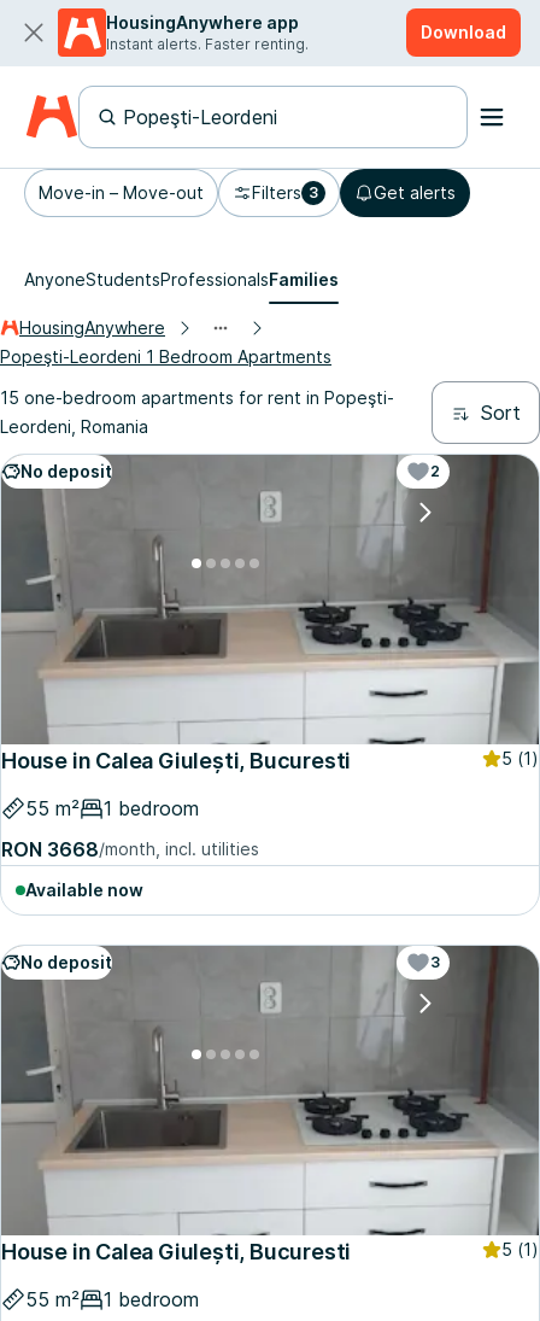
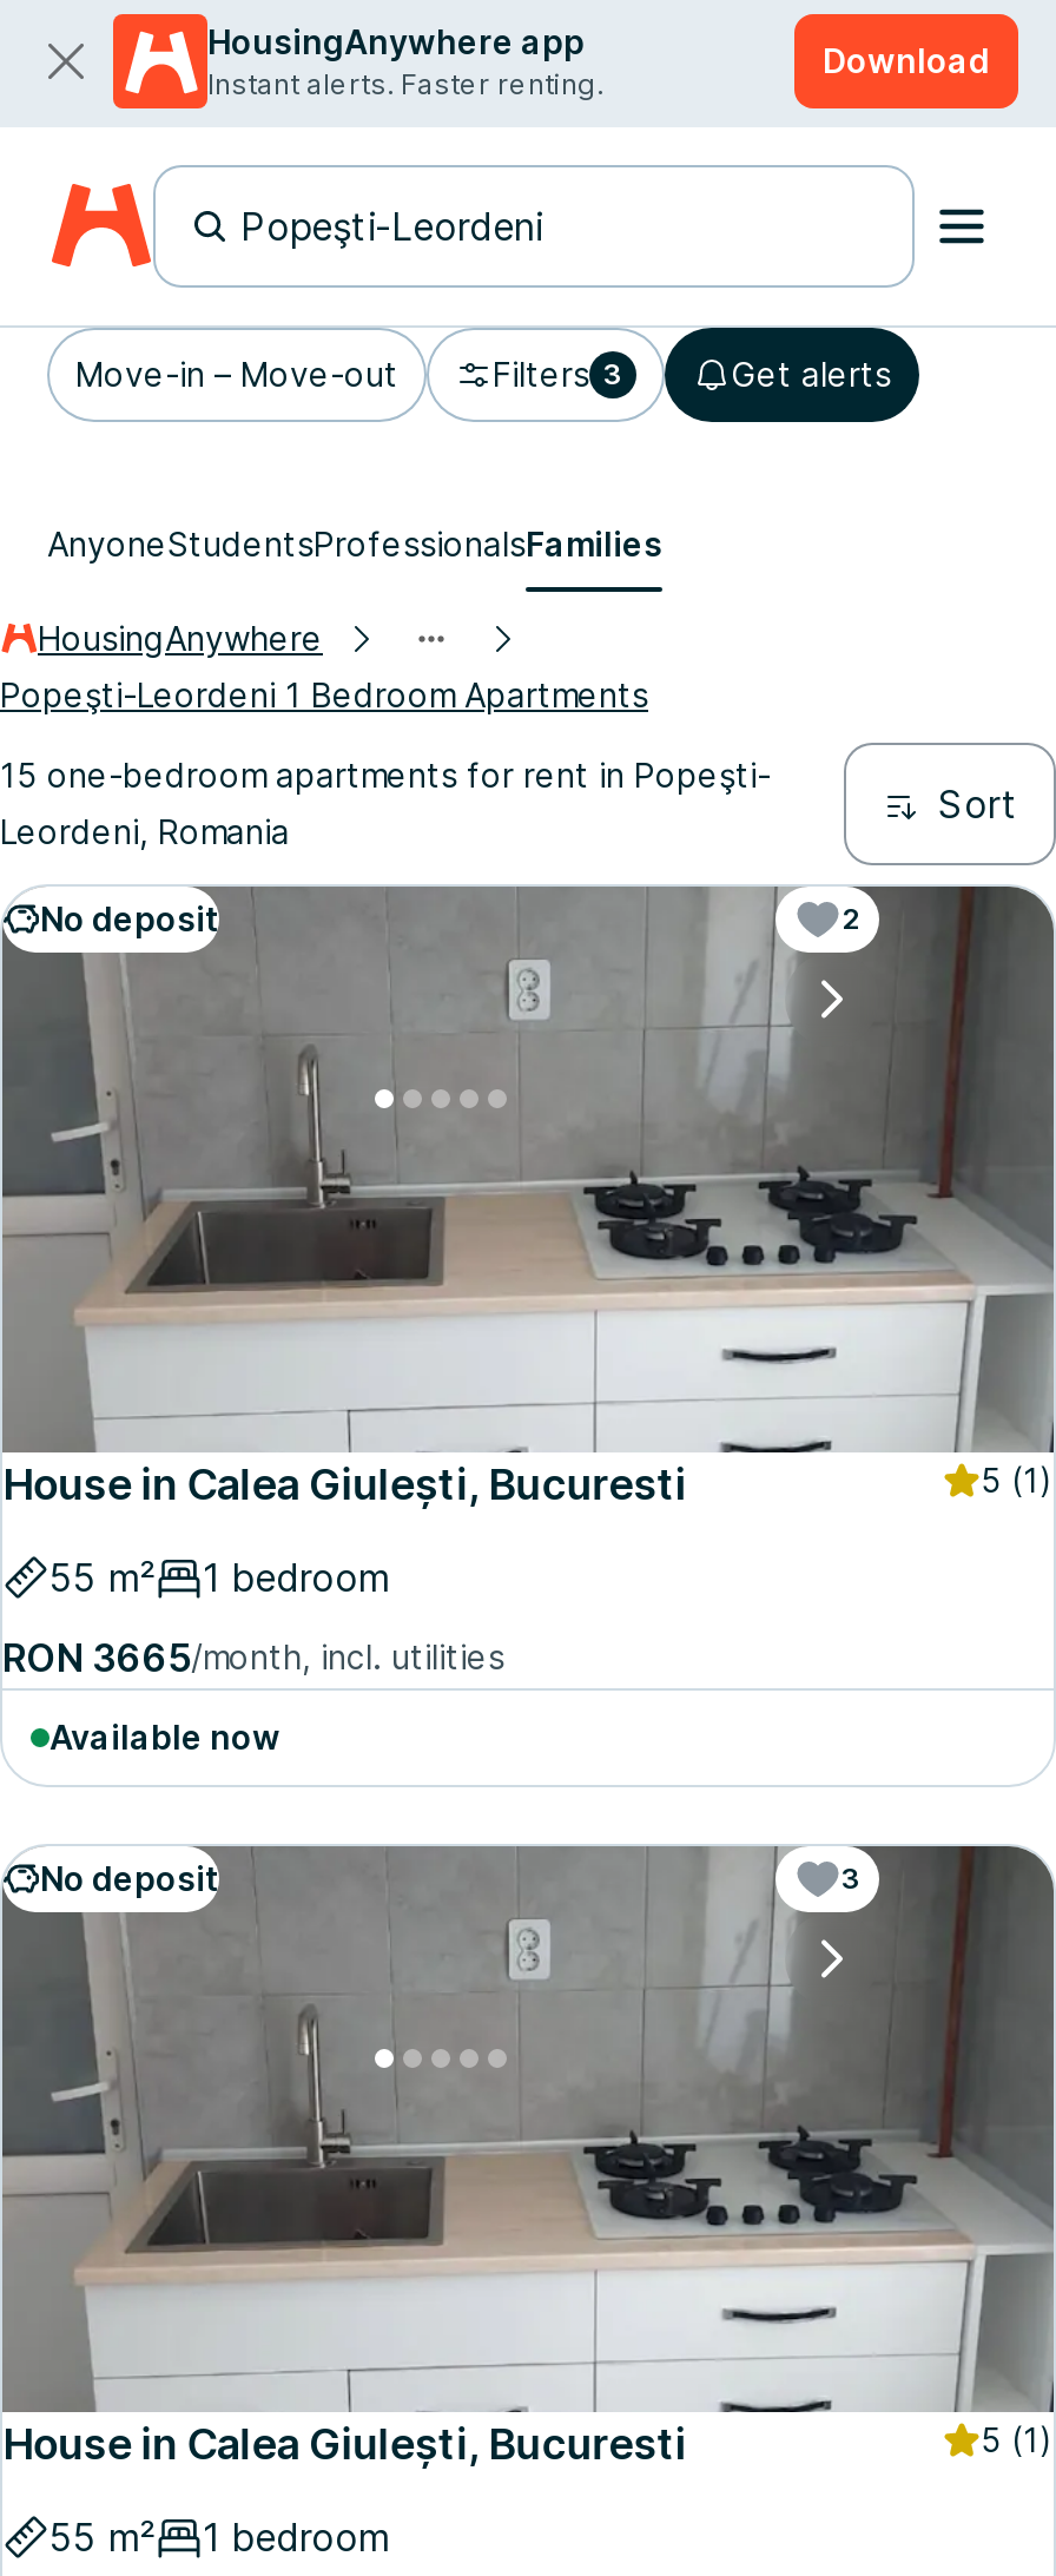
[1,837,259,861] RON 3668/month, incl. utilities -> [2,1634,504,1681] RON 3665/month, incl. utilities

